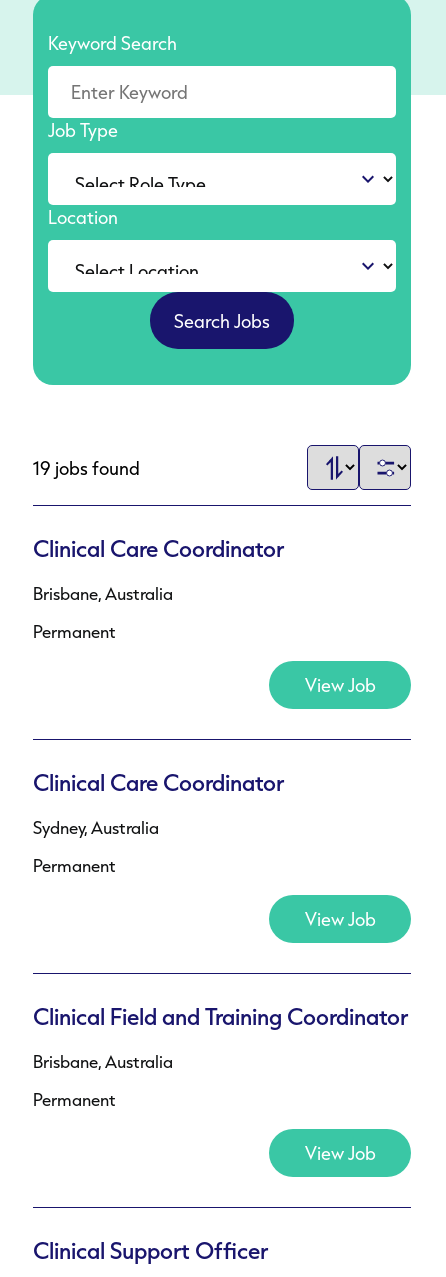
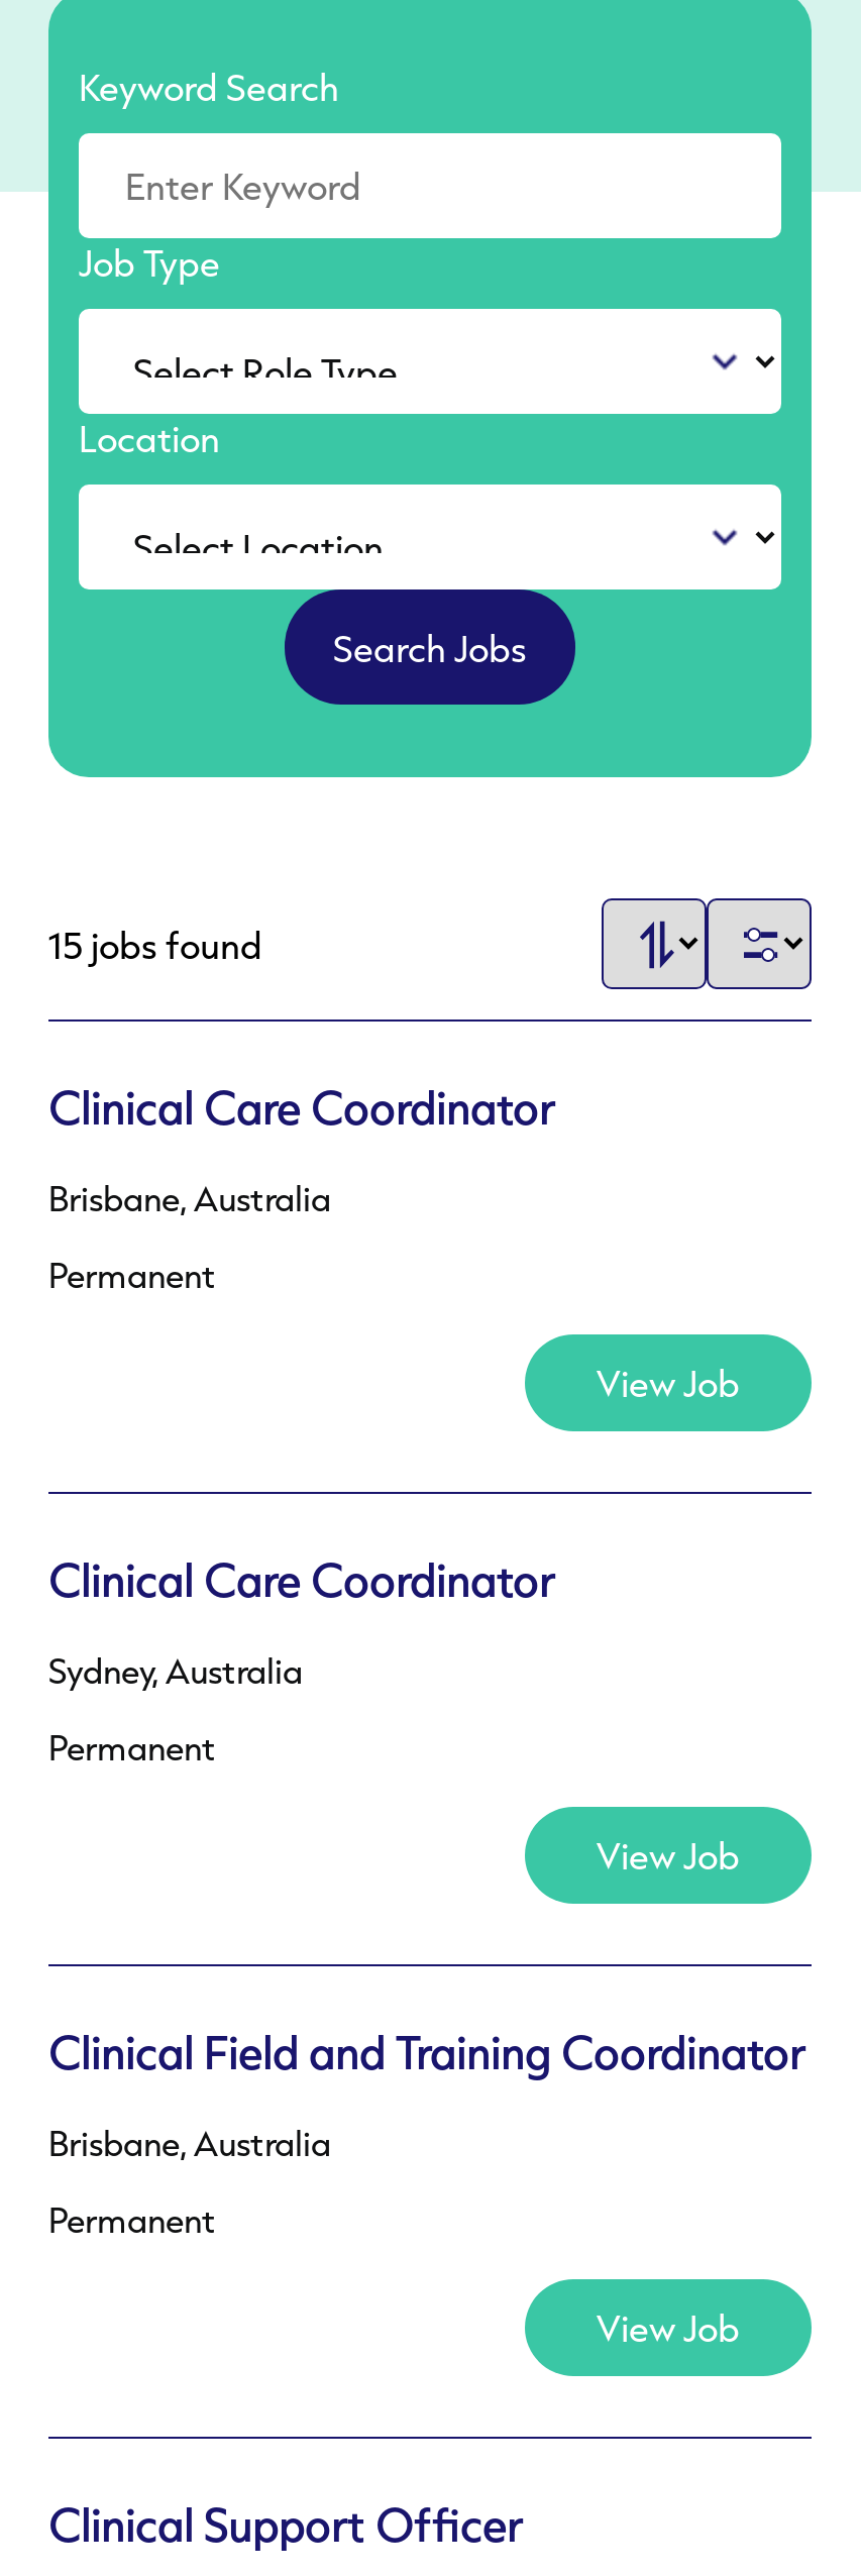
[33,455,140,479] 19 jobs found -> [48,920,262,968] 15 jobs found

